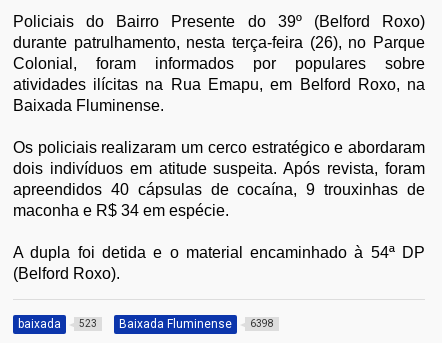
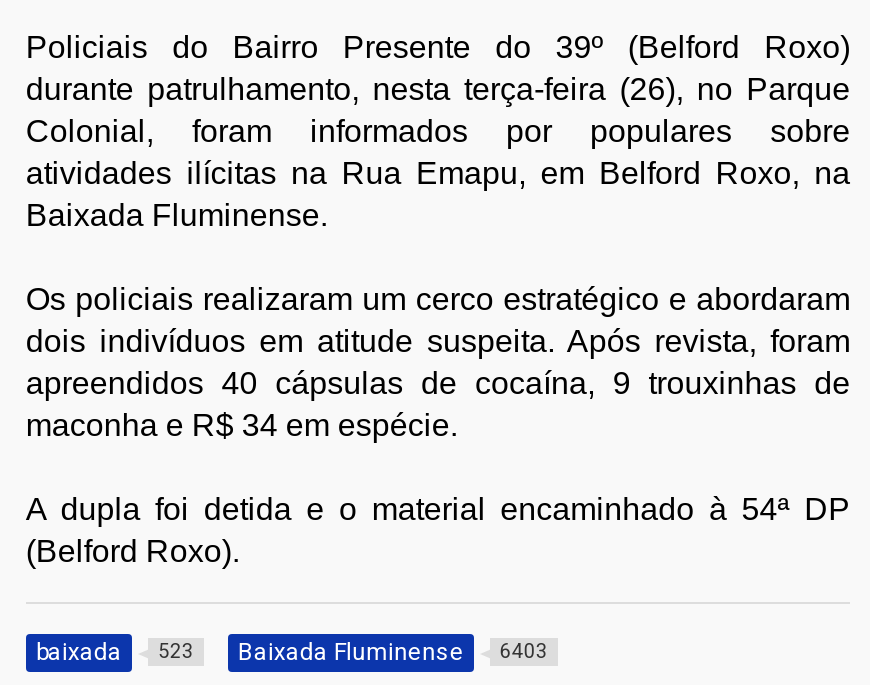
[18,317,274,331] baixada 523 Baixada Fluminense 6398 -> [36,637,548,665] baixada 523 Baixada Fluminense 6403

